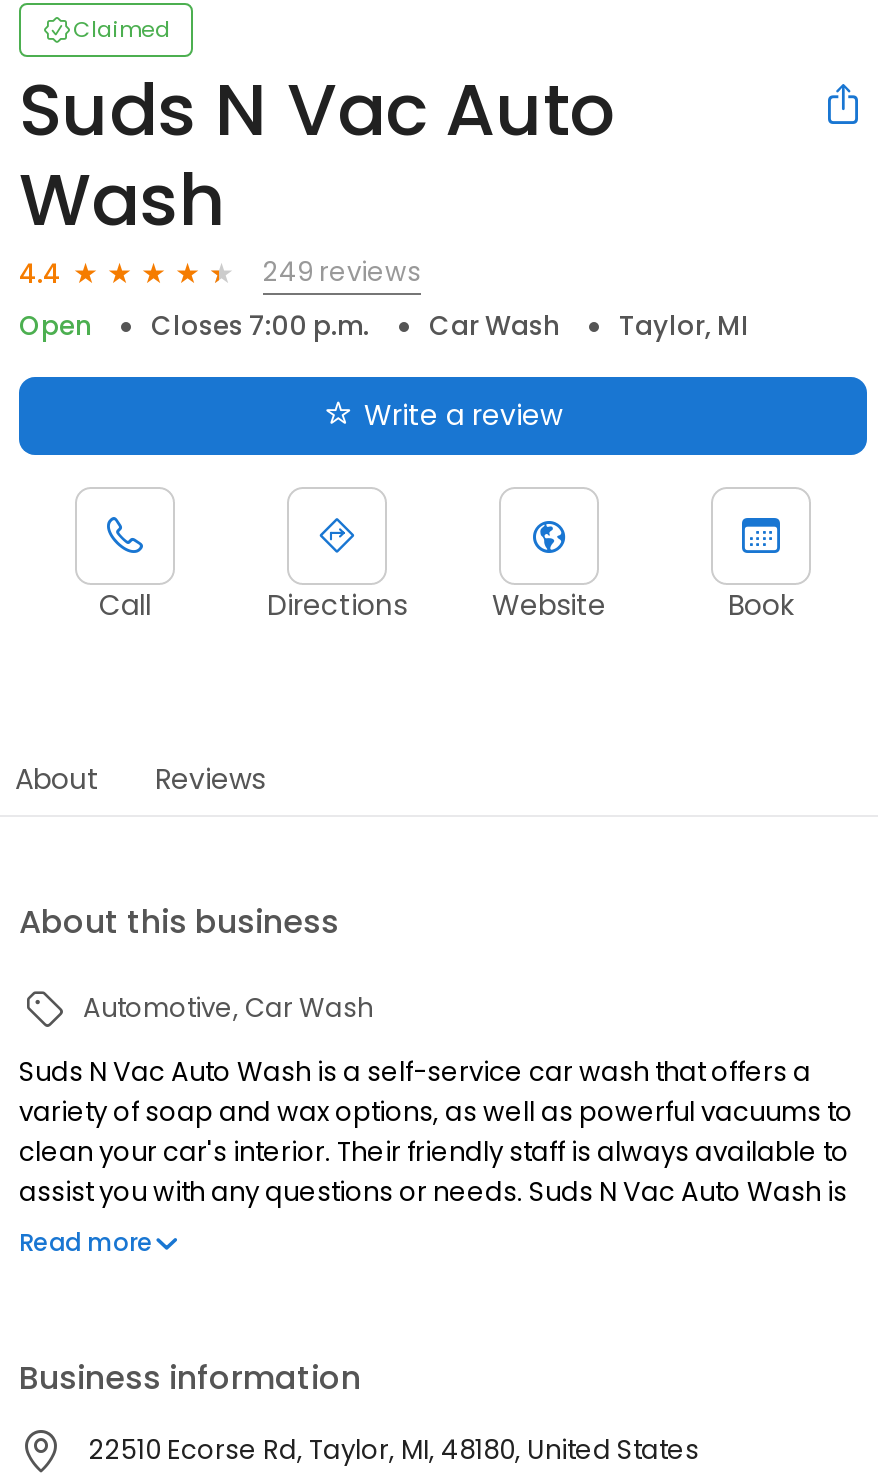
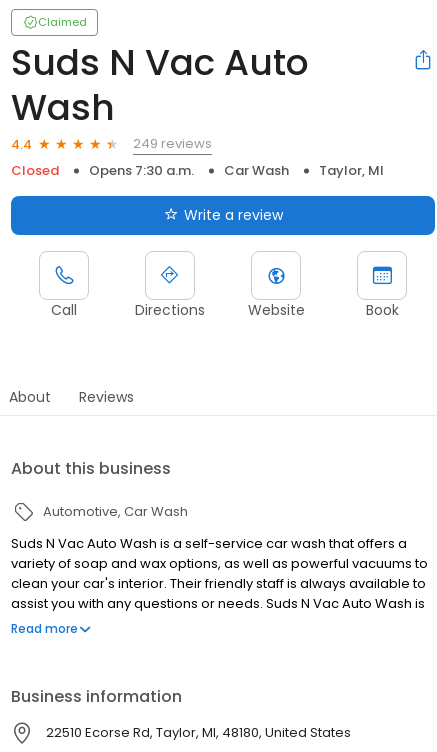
[19,307,369,345] Open | Closes 7:00 p.m. -> [11,161,194,180] Closed | Opens 7:30 a.m.

